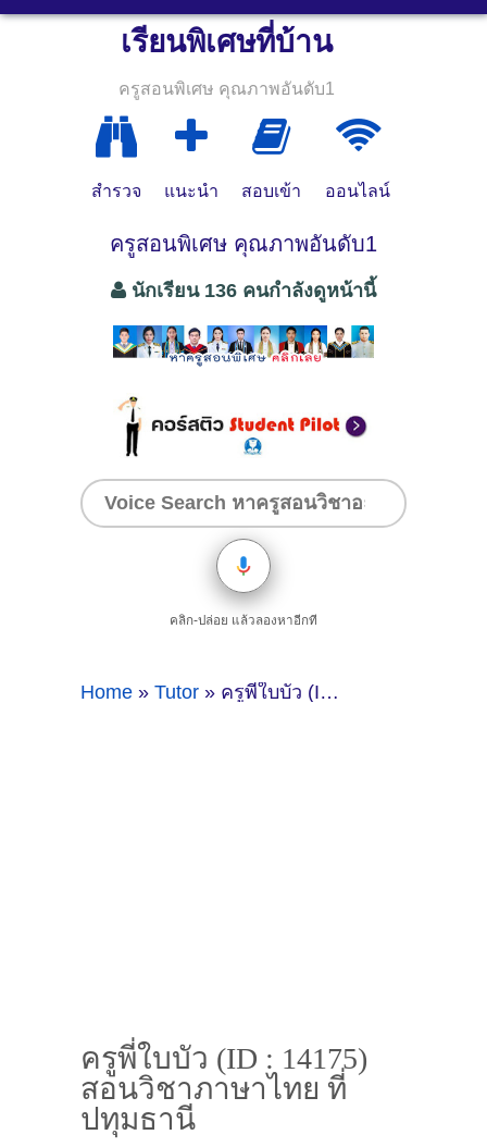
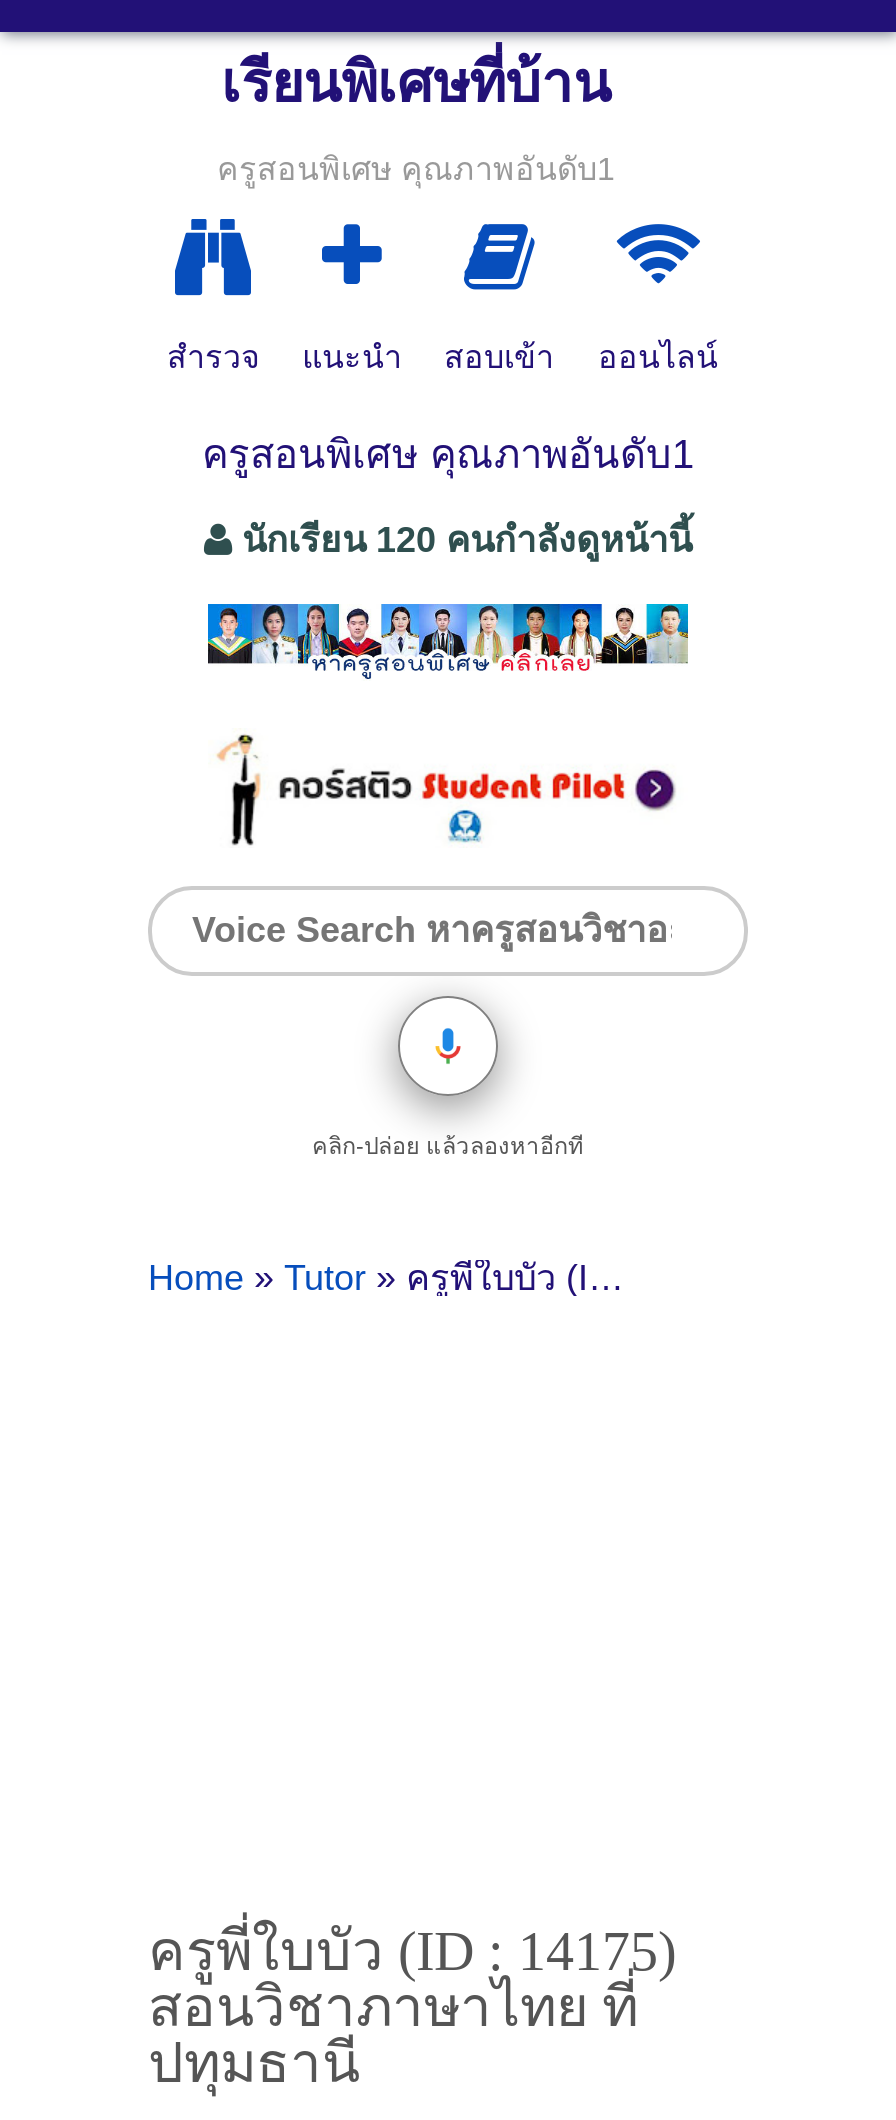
[126,280,376,301] นักเรียน 136 คนกำลังดูหน้านี้ -> [232,520,692,560] นักเรียน 120 คนกำลังดูหน้านี้

